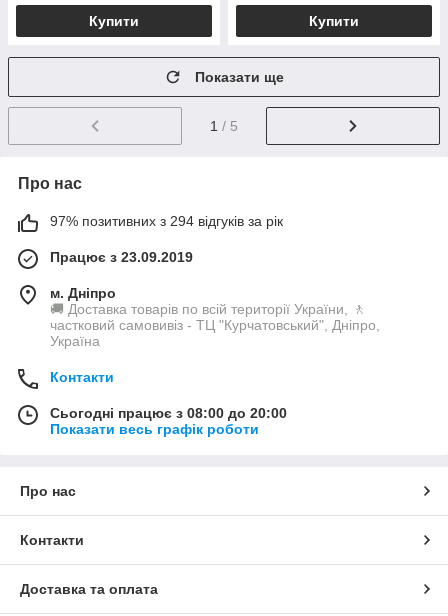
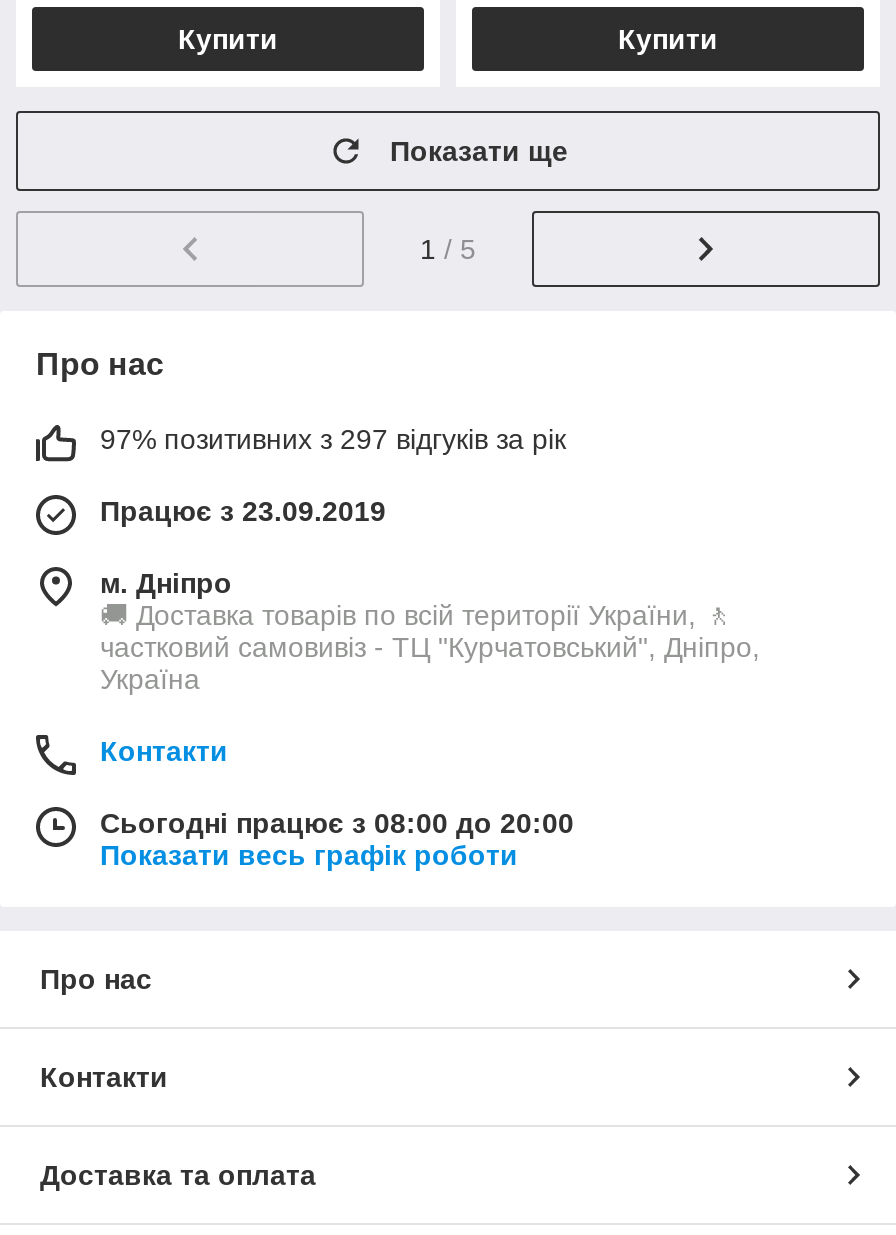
[50,213,283,229] 97% позитивних з 294 відгуків за рік -> [100,423,566,455] 97% позитивних з 297 відгуків за рік

